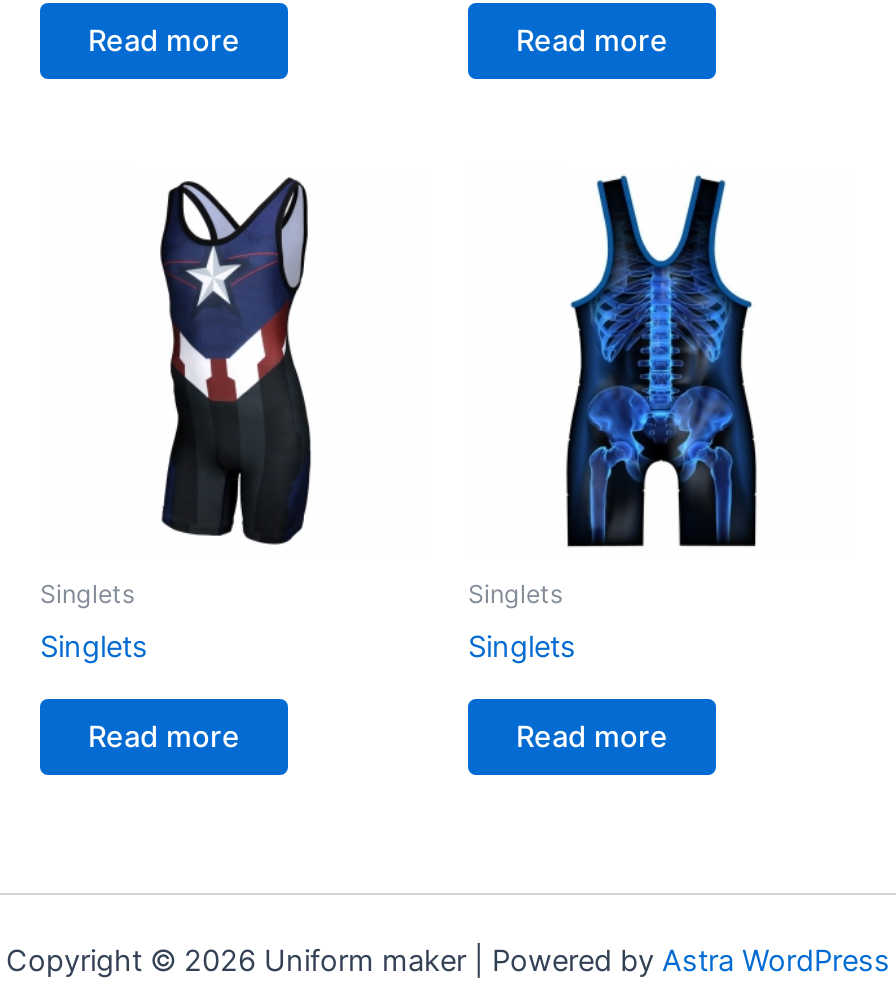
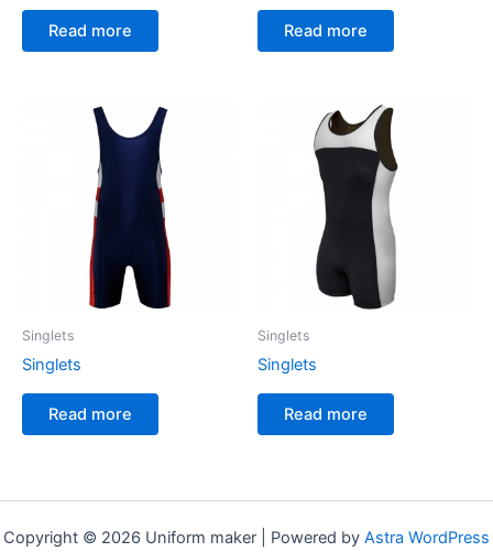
[158,179,312,545] [image] -> [88,106,172,310] [image]
[564,173,758,549] [image] -> [311,105,416,311] [image]

